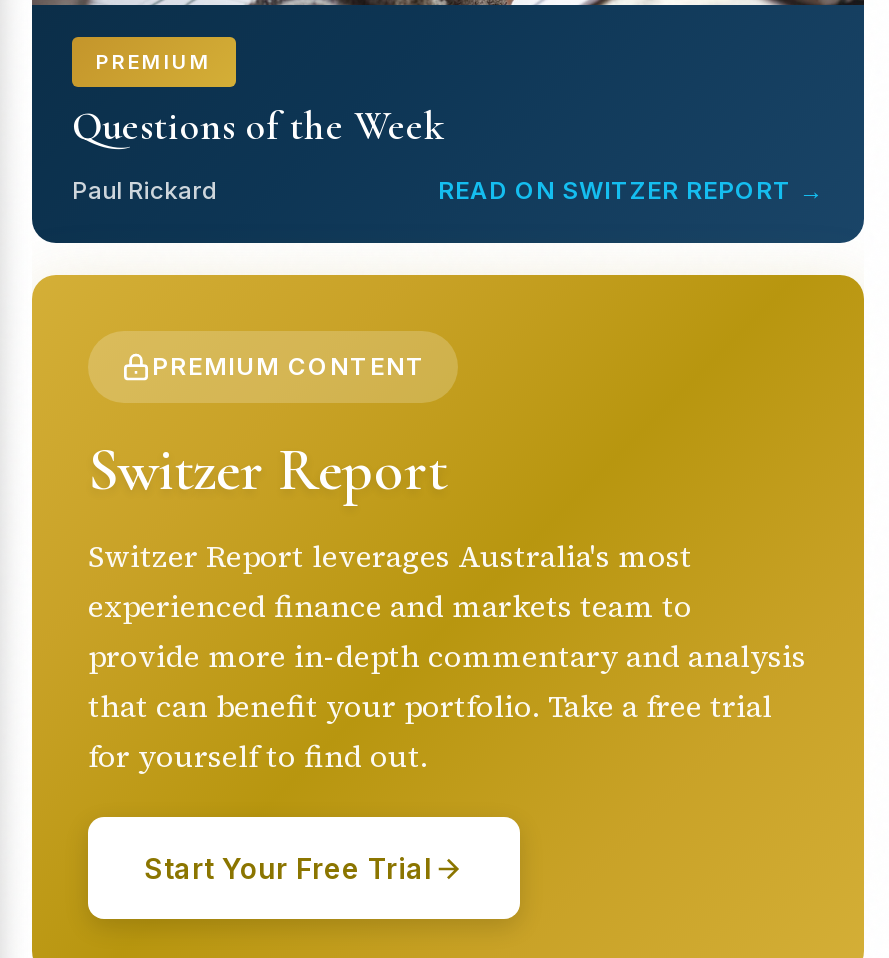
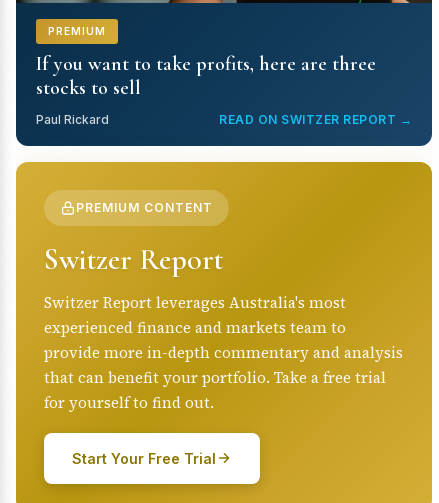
[72,103,444,151] Questions of the Week -> [36,52,376,100] If you want to take profits, here are three | stocks to sell

